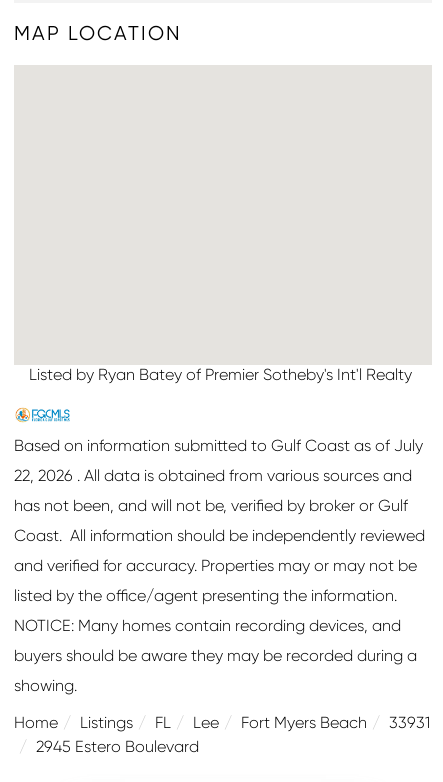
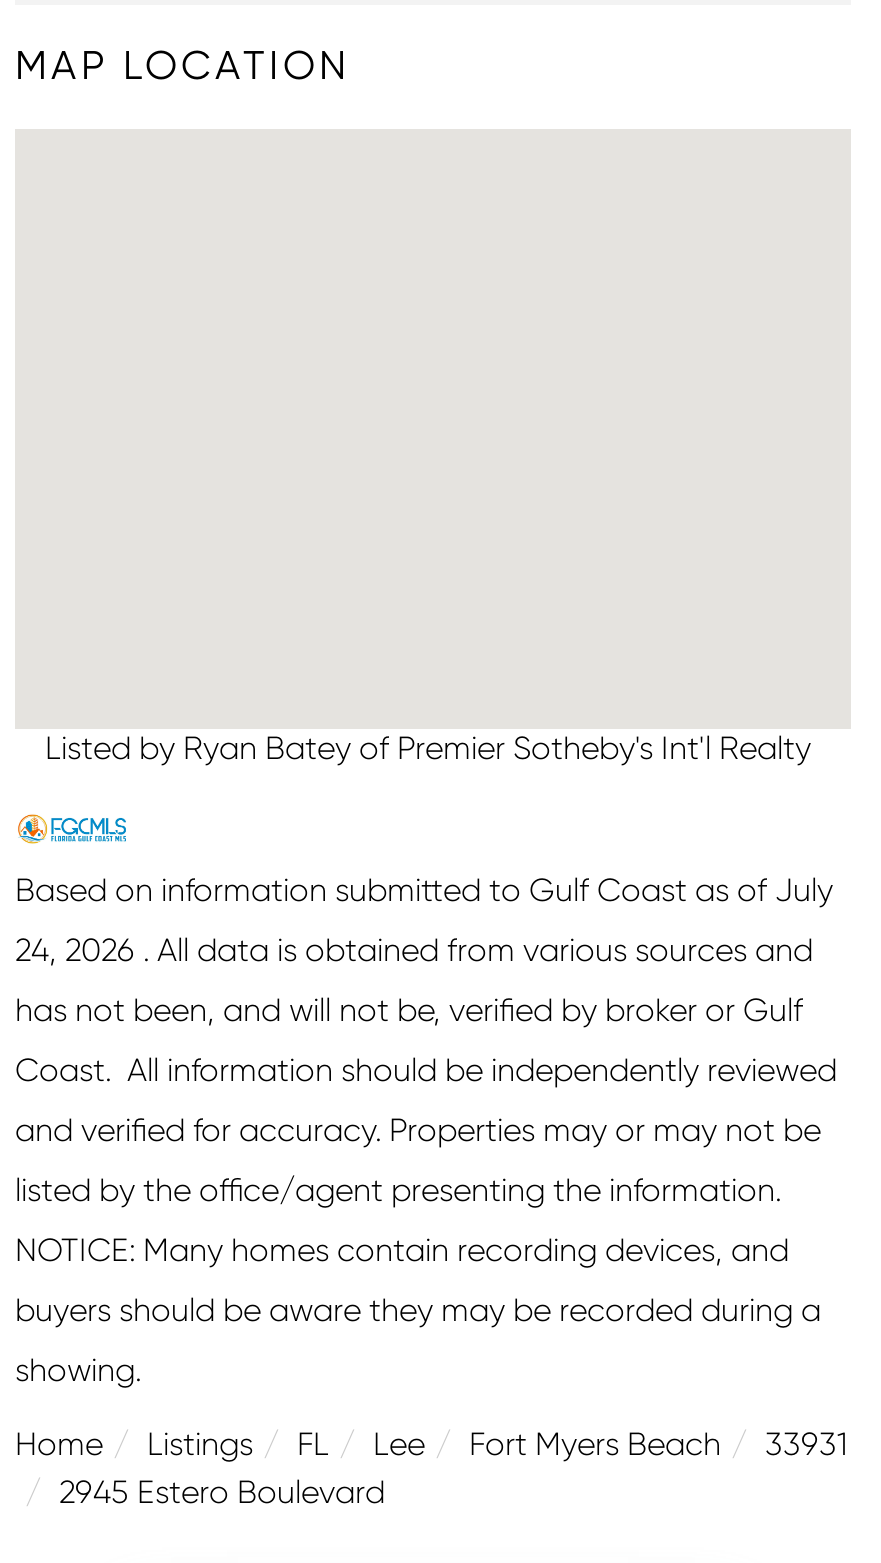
[14,466,412,485] 22, 2026 . All data is obtained from various sources and -> [15,930,813,968] 24, 2026 . All data is obtained from various sources and

